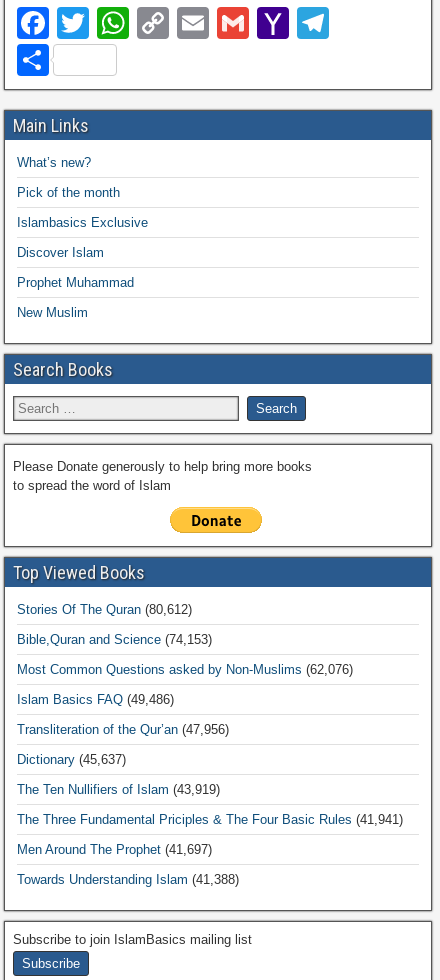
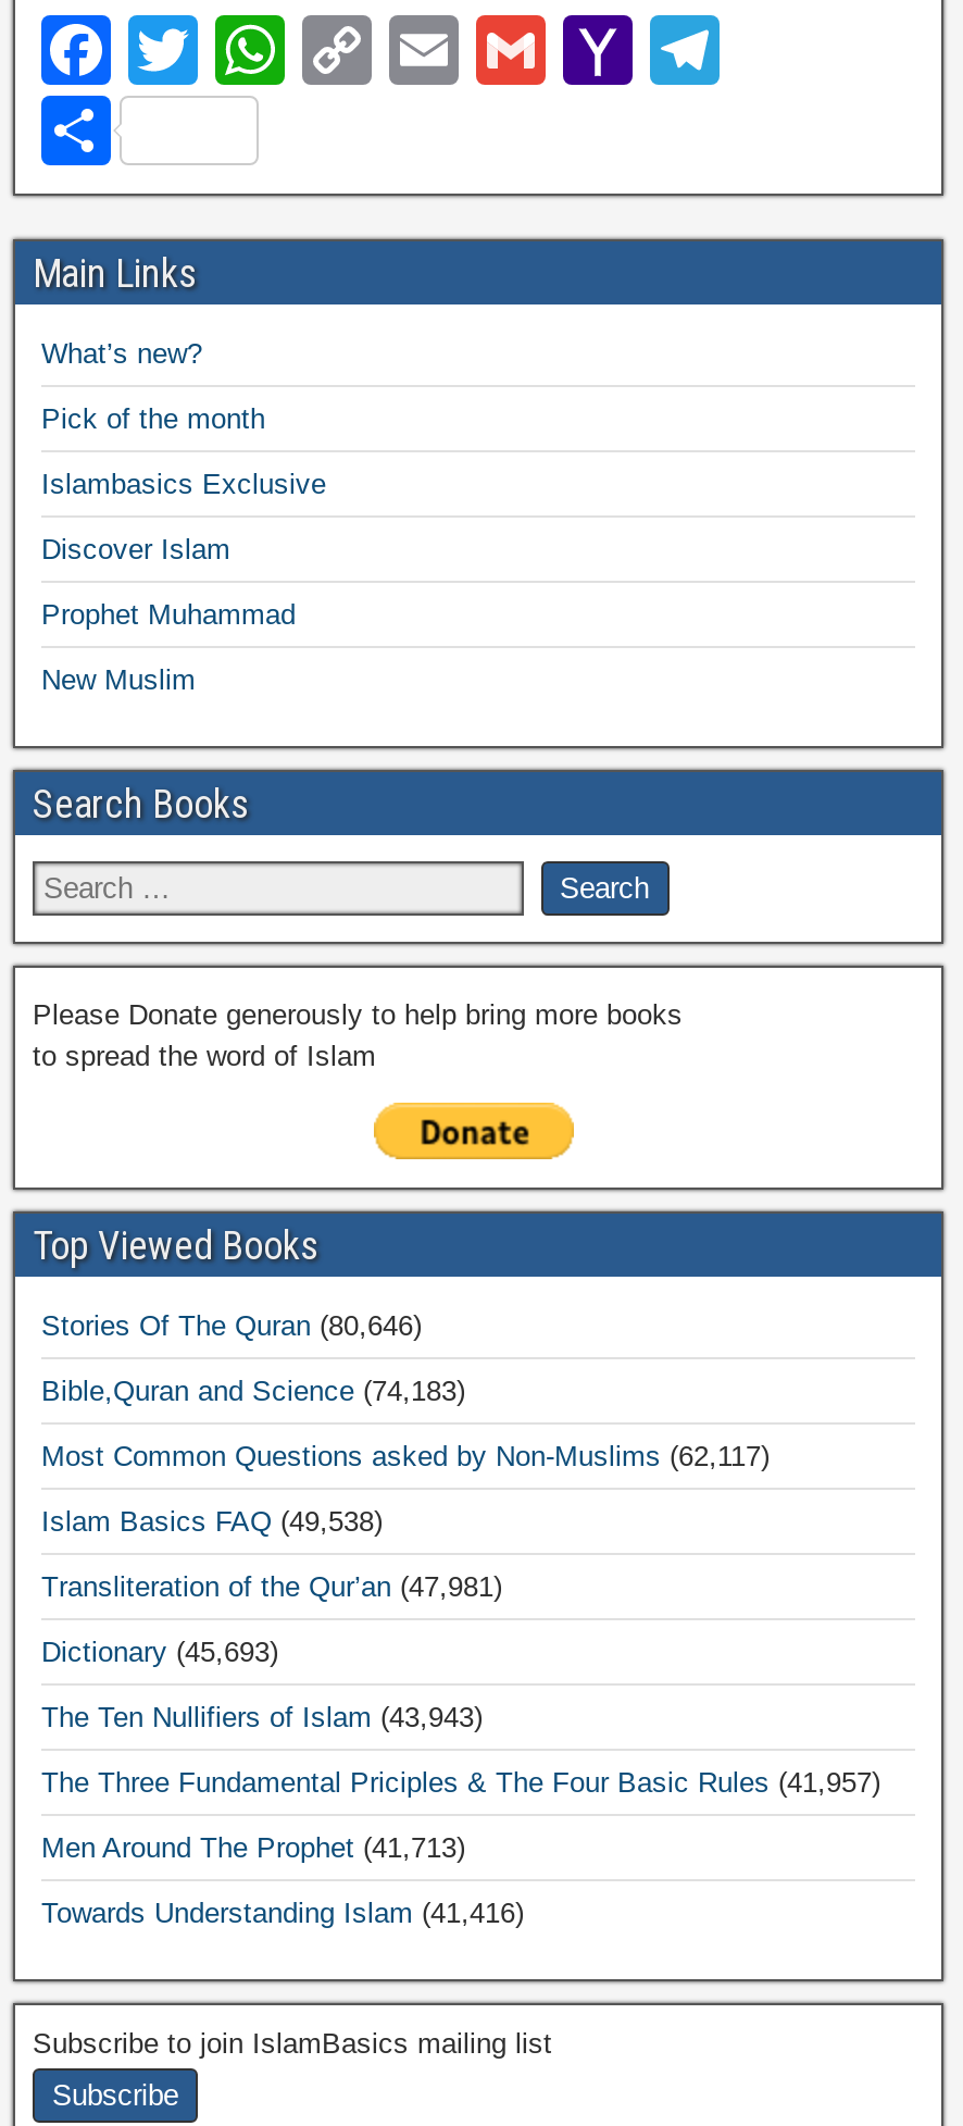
[17,602,192,617] Stories Of The Quran (80,612) -> [41,1310,422,1342] Stories Of The Quran (80,646)
[17,632,212,647] Bible,Quran and Science (74,153) -> [41,1375,465,1407] Bible,Quran and Science (74,183)
[17,662,353,677] Most Common Questions asked by Non-Muslims (62,076) -> [41,1440,770,1473] Most Common Questions asked by Non-Muslims (62,117)
[17,692,174,707] Islam Basics FAQ (49,486) -> [41,1505,383,1538] Islam Basics FAQ (49,538)
[17,722,229,737] Transliteration of the Qur’an (47,956) -> [41,1571,502,1603] Transliteration of the Qur’an (47,981)
[17,752,126,767] Dictionary (45,637) -> [41,1636,278,1668] Dictionary (45,693)
[17,782,220,797] The Ten Nullifiers of Islam (43,919) -> [41,1701,483,1734] The Ten Nullifiers of Islam (43,943)
[17,812,403,827] The Three Fundamental Priciples & The Four Basic Rules (41,941) -> [41,1766,880,1799] The Three Fundamental Priciples & The Four Basic Rules (41,957)
[17,842,212,857] Men Around The Prophet (41,697) -> [41,1832,465,1864] Men Around The Prophet (41,713)
[17,872,239,887] Towards Understanding Islam (41,388) -> [41,1897,524,1929] Towards Understanding Islam (41,416)

